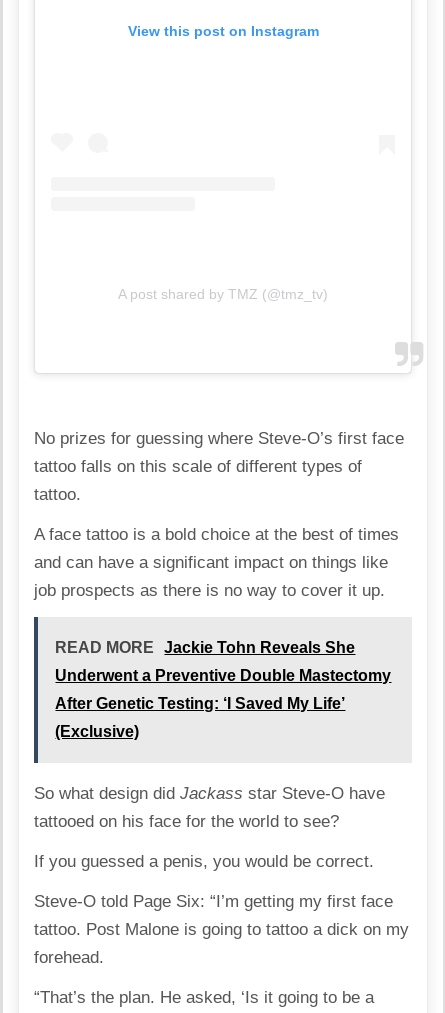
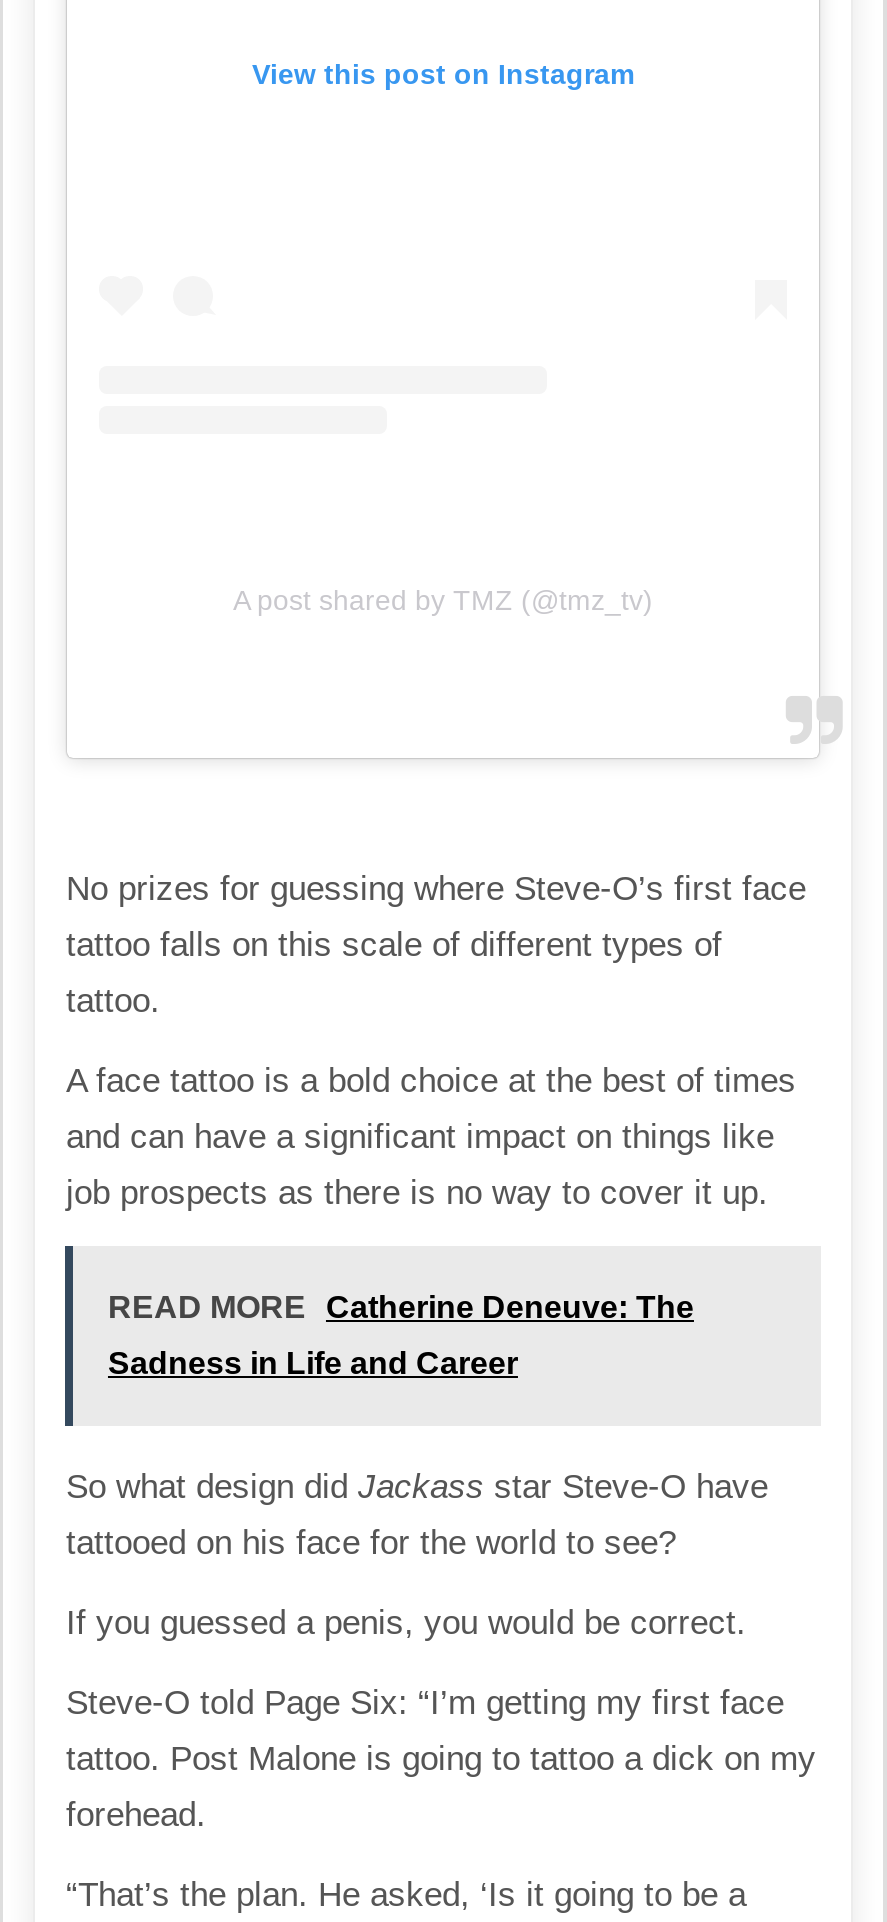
[55,639,391,740] READ MORE Jackie Tohn Reveals She | Underwent a Preventive Double Mastectomy | After Genetic Testing: ‘I Saved My Life’ | (Exclusive) -> [108,1290,694,1380] READ MORE Catherine Deneuve: The | Sadness in Life and Career

